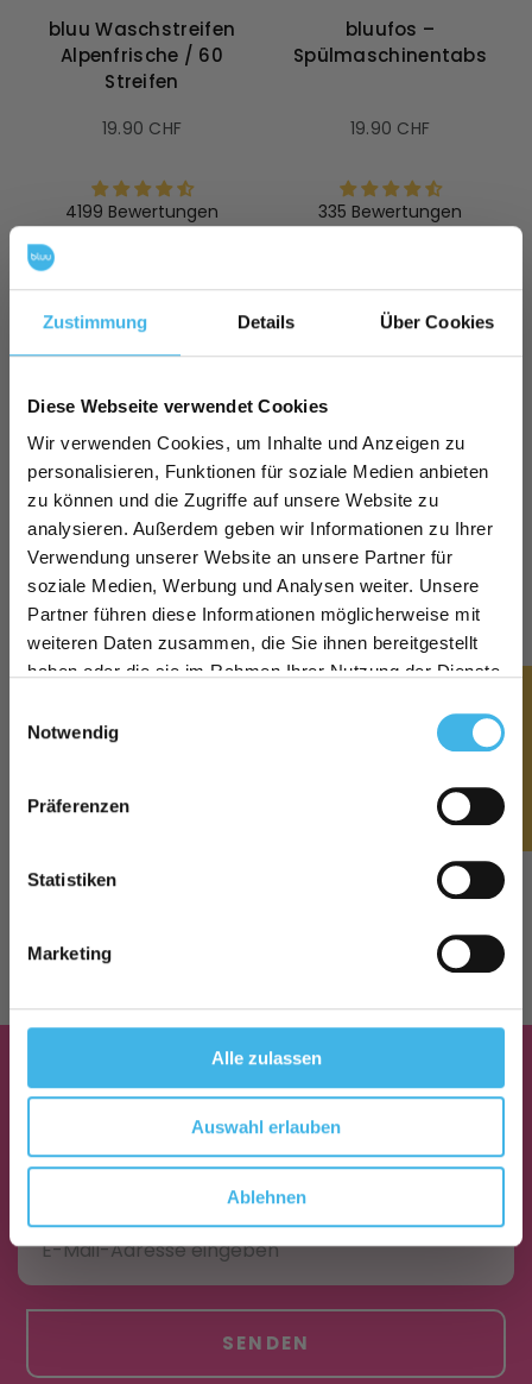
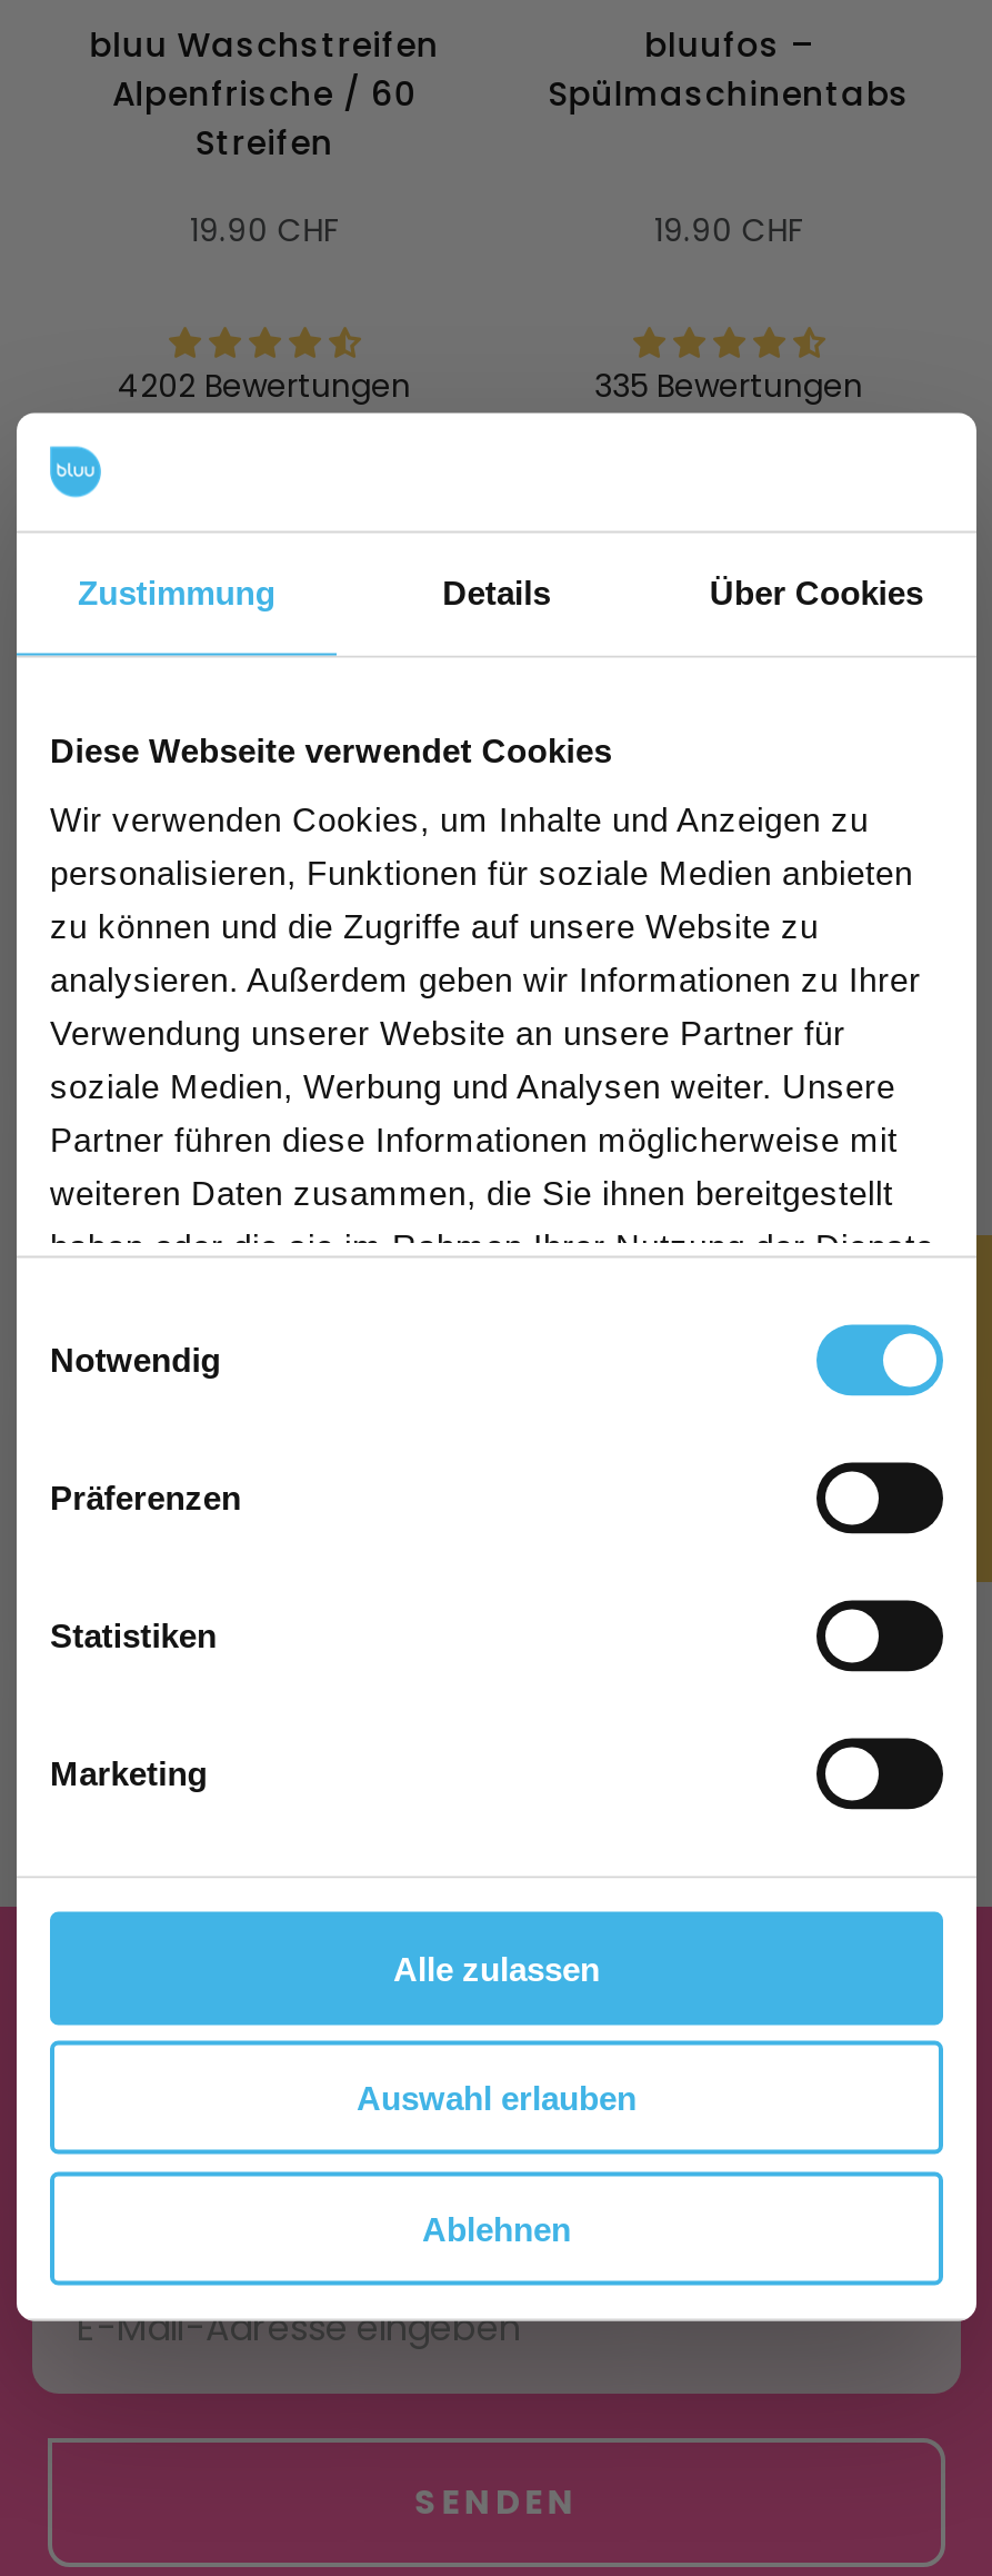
[65,200,218,224] 4199 Bewertungen -> [118,364,411,408] 4202 Bewertungen

